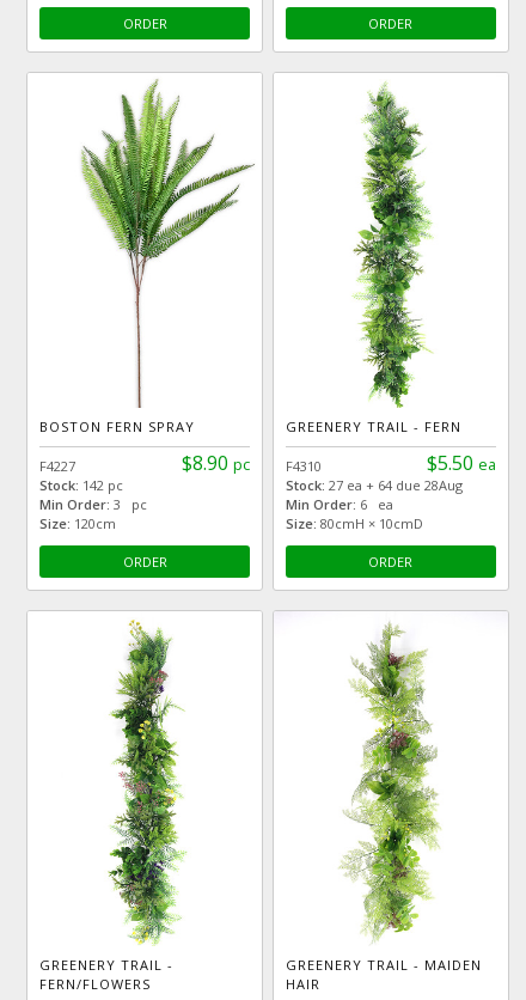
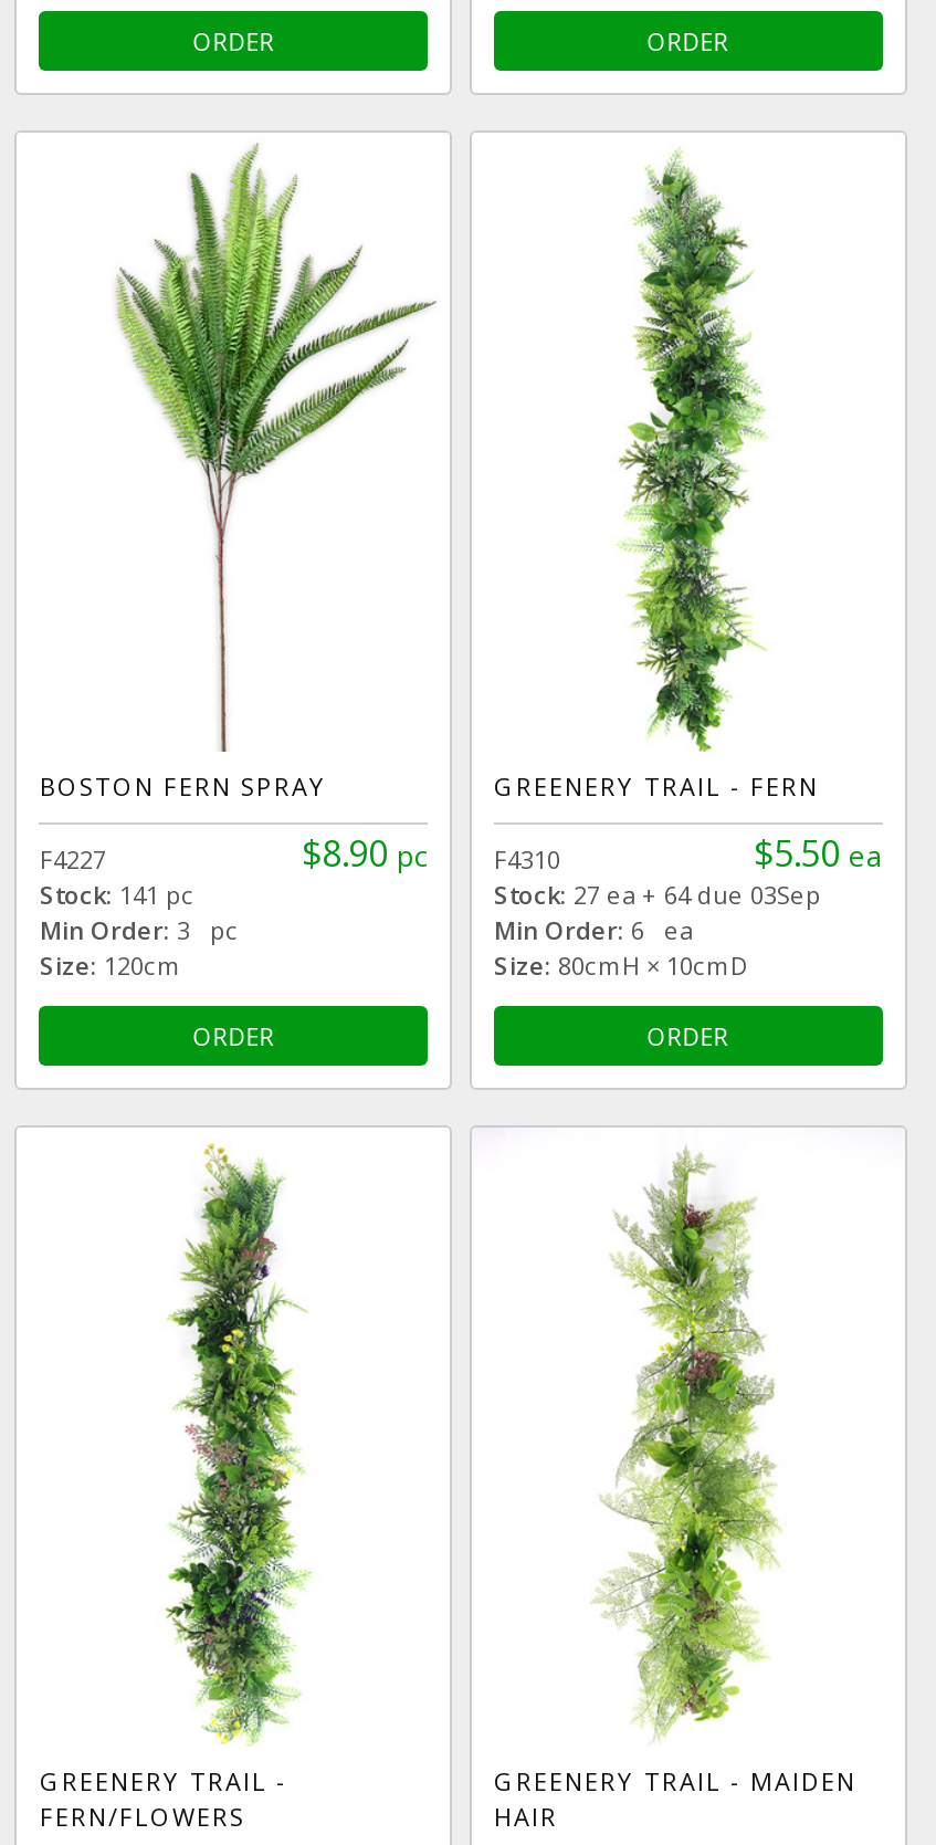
[40,476,124,494] Stock: 142 pc -> [40,878,194,911] Stock: 141 pc
[286,476,463,494] Stock: 27 ea + 64 due 28Aug -> [494,878,821,911] Stock: 27 ea + 64 due 03Sep

